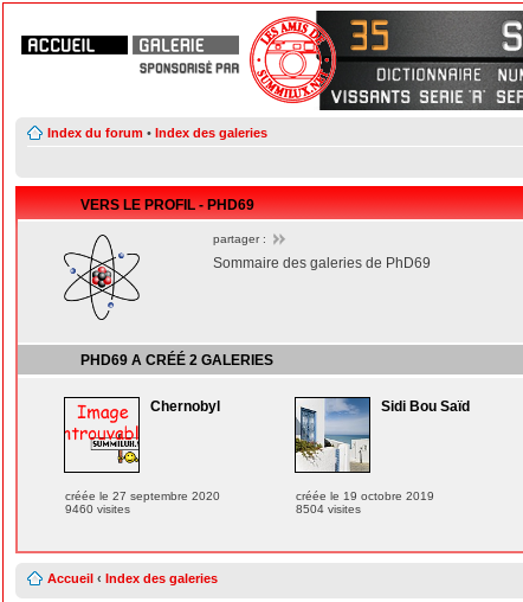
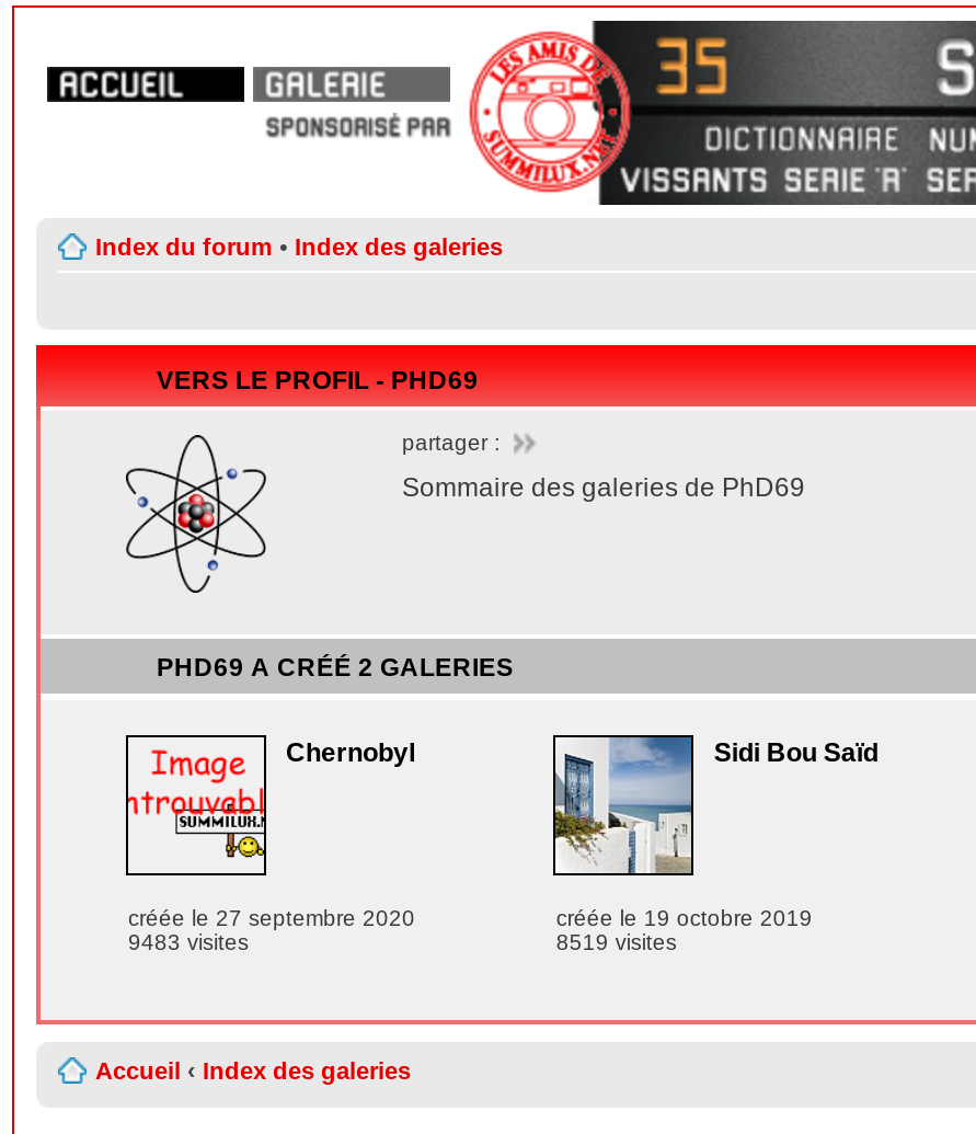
[65,502,130,515] 9460 visites -> [128,930,249,954] 9483 visites
[296,502,361,515] 8504 visites -> [556,930,677,954] 8519 visites

